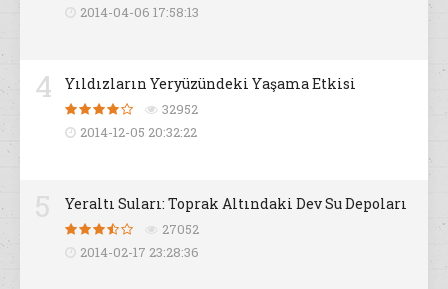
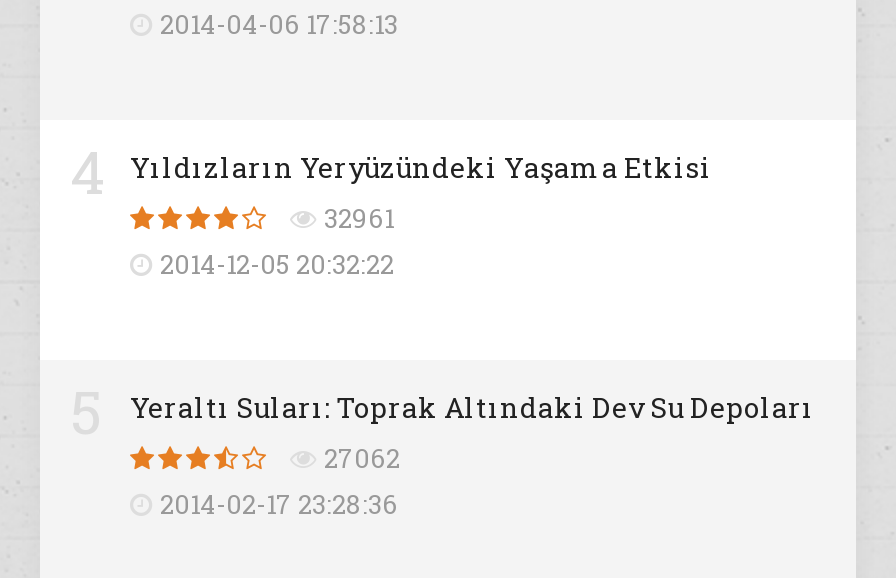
[162,100,198,118] 32952 -> [324,200,394,236] 32961
[162,220,199,238] 27052 -> [324,440,400,476] 27062

